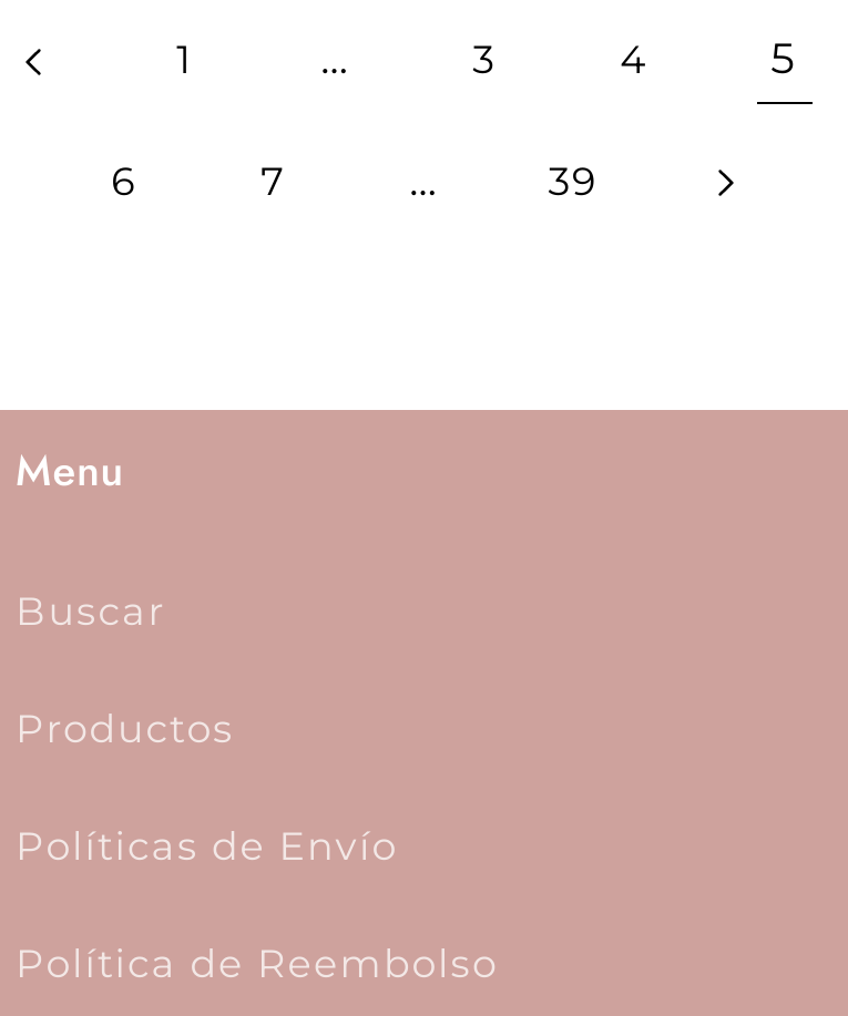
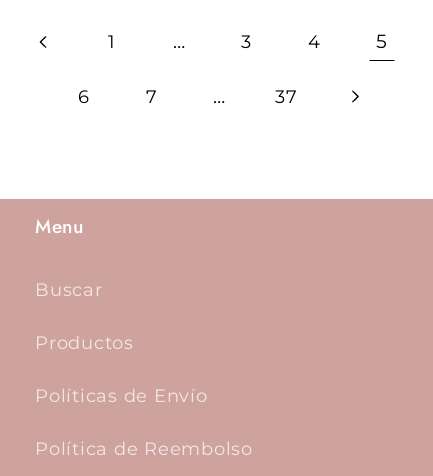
[548,158,598,205] 39 -> [275,86,298,107] 37

